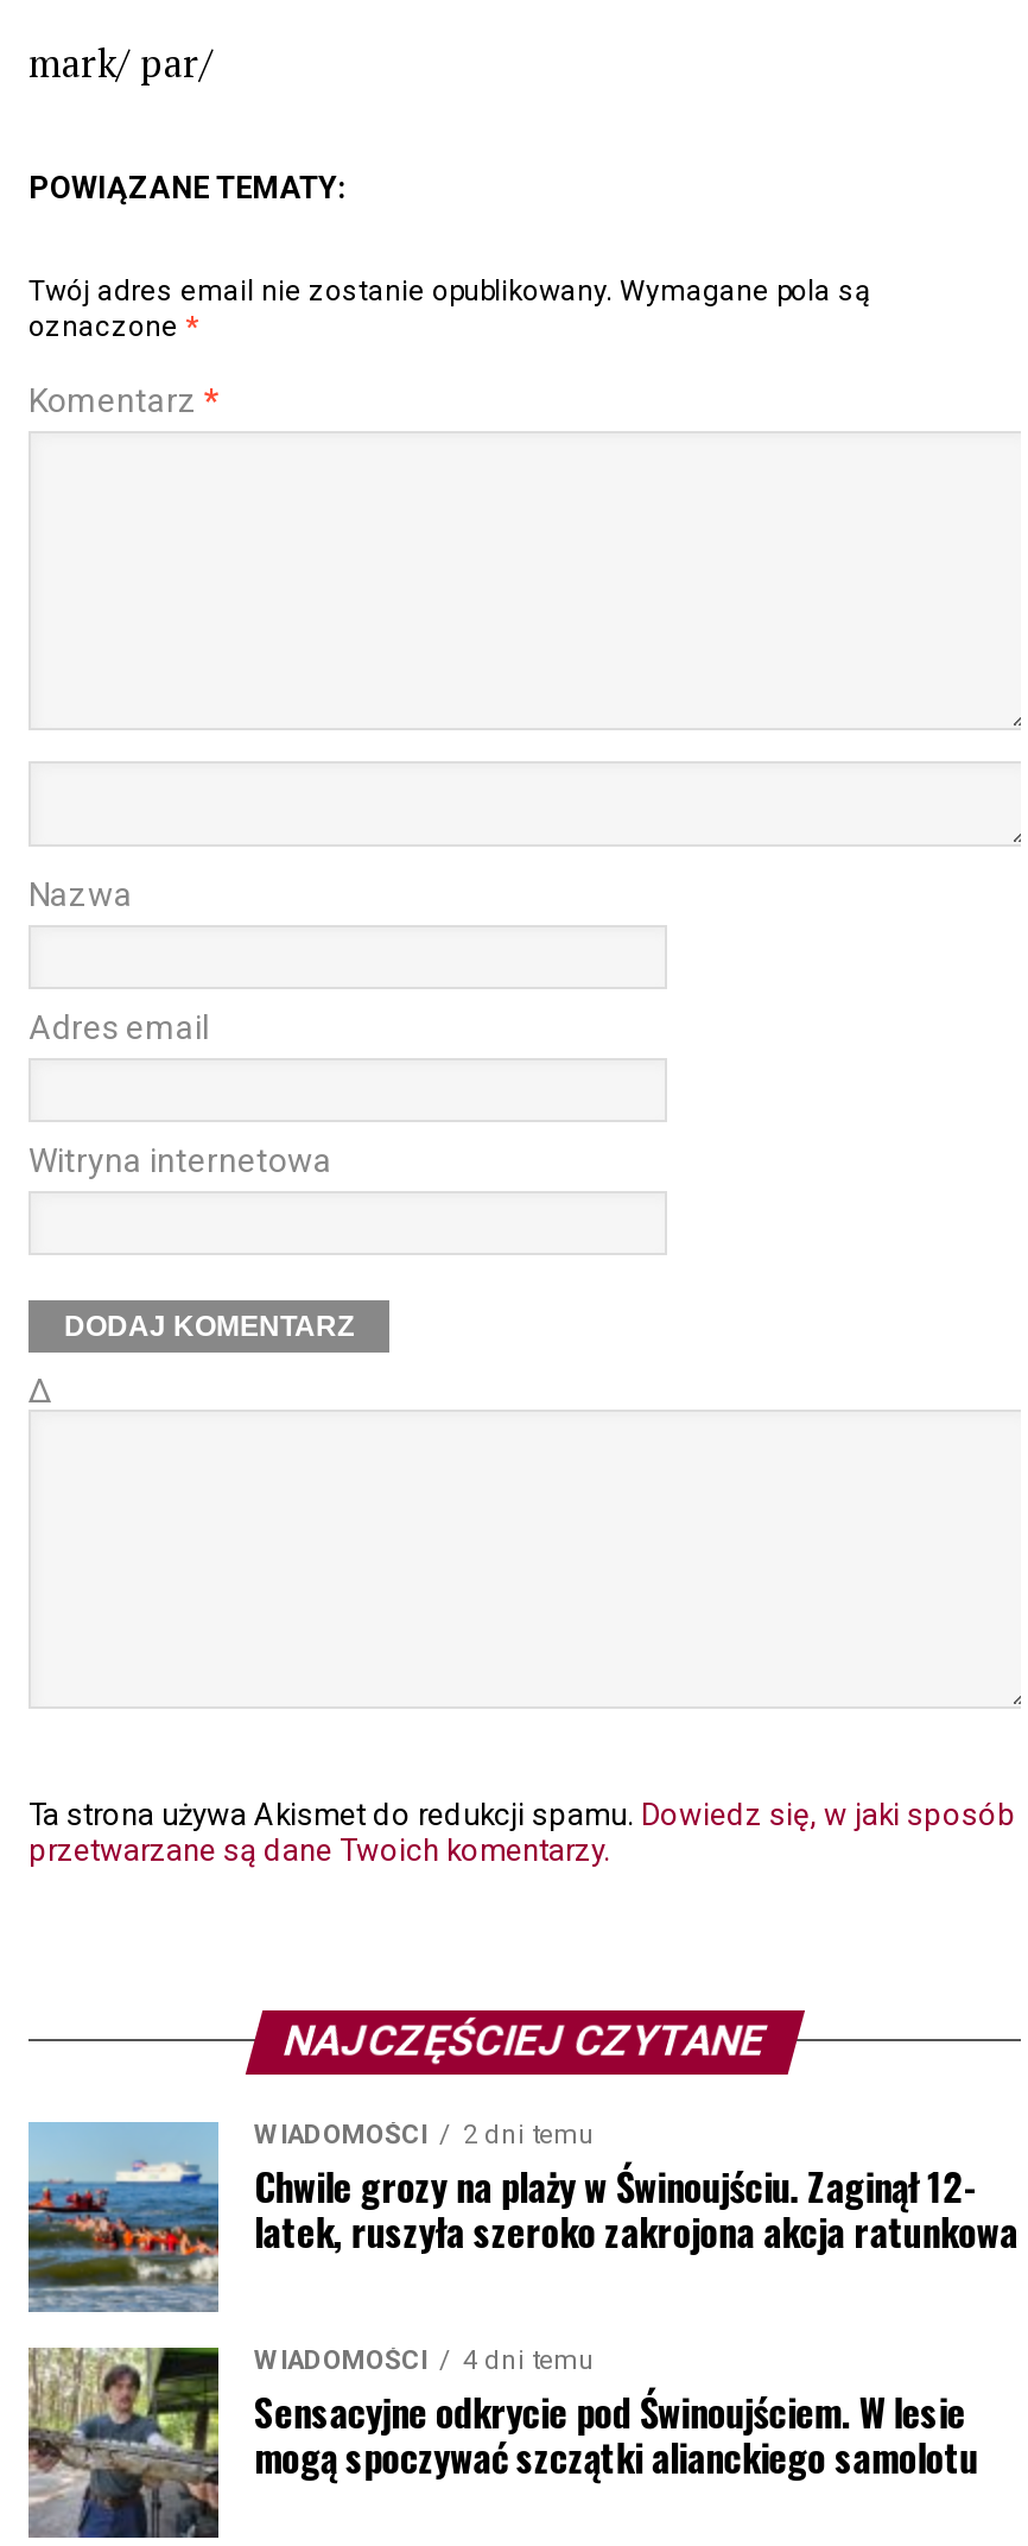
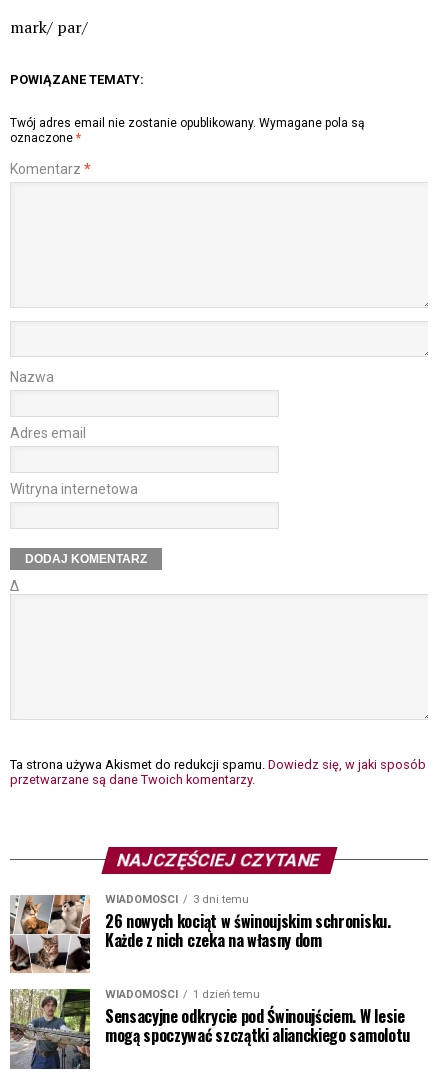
[26,2119,1018,2314] [image] | 2 dni temu | Chwile grozy na plaży w Świnoujściu. Zaginął 12- | latek, ruszyła szeroko zakrojona akcja ratunkowa -> [9,893,391,974] [image] | 3 dni temu | 26 nowych kociąt w świnoujskim schronisku. | Każde z nich czeka na własny dom
[254,2345,596,2375] WIADOMOŚCI 4 dni temu -> [105,988,260,1001] WIADOMOŚCI 1 dzień temu

